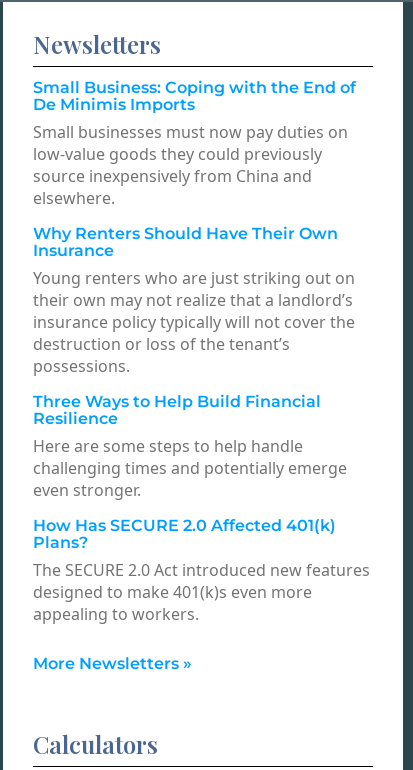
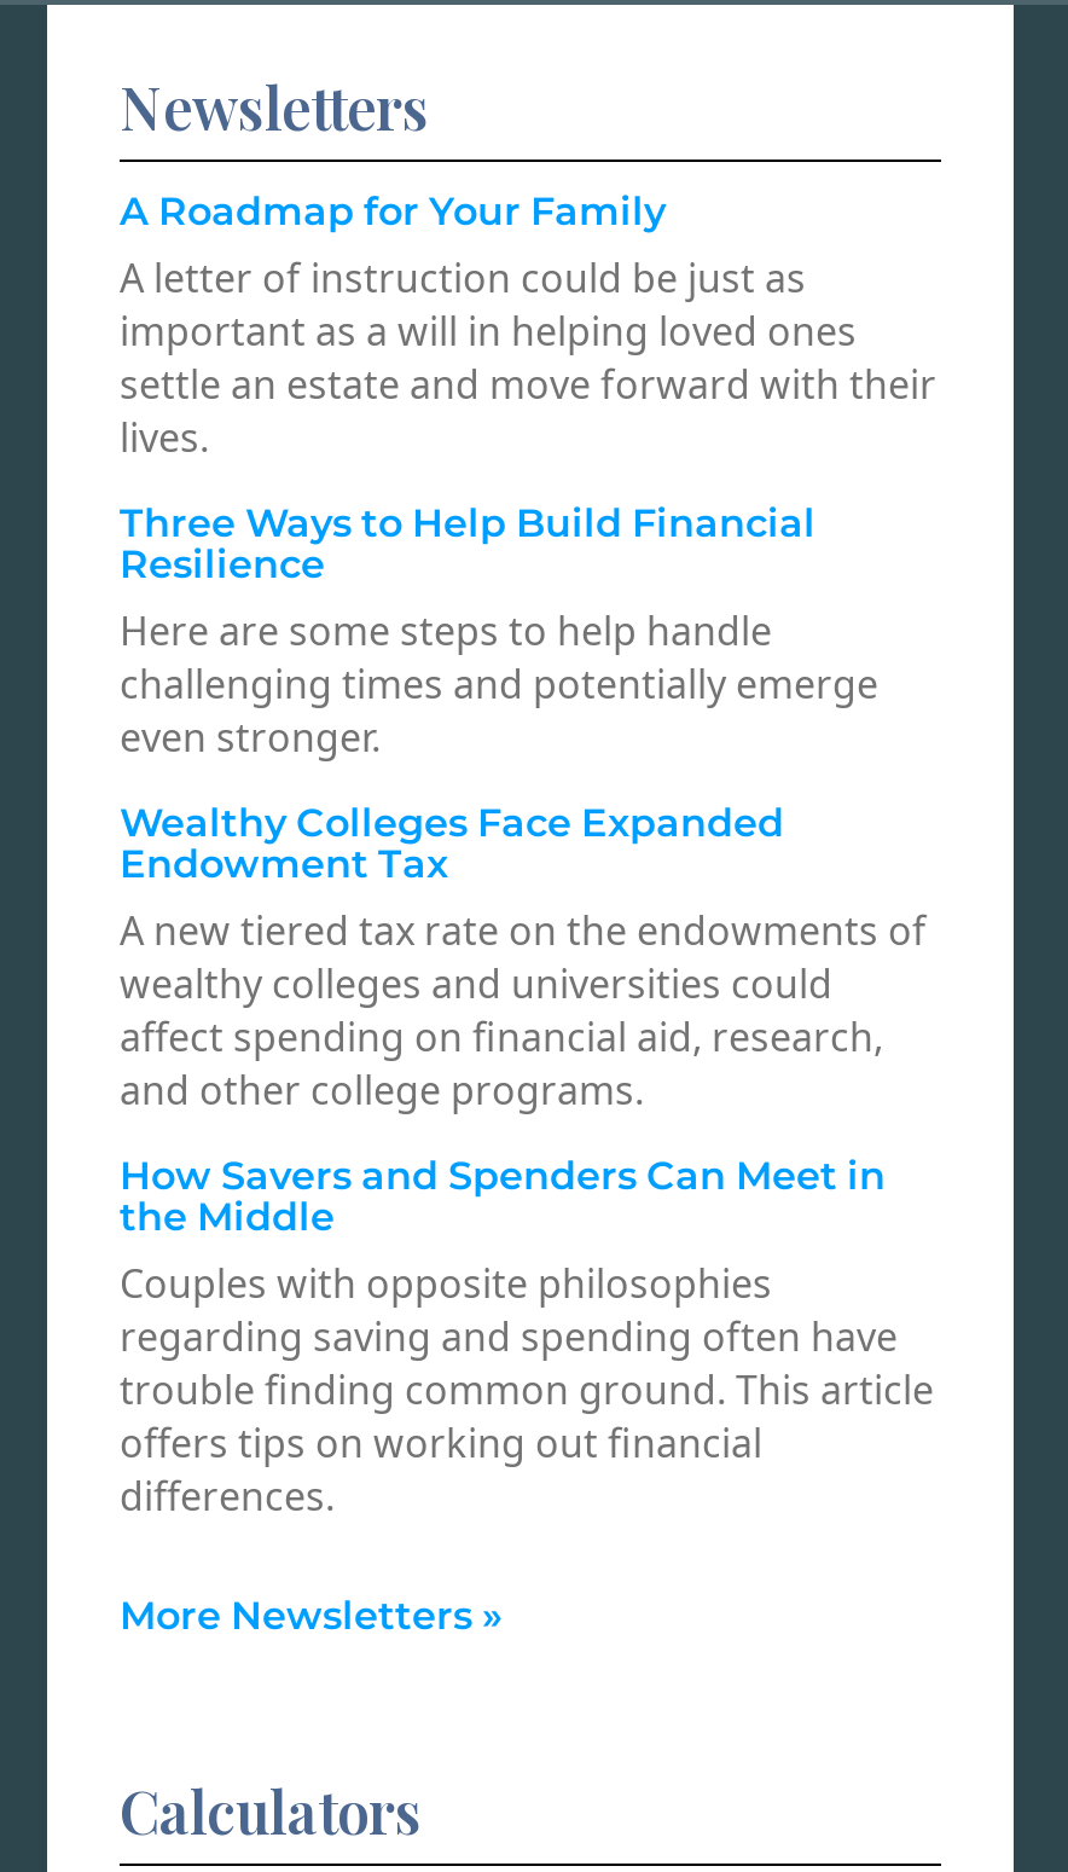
[33,78,356,377] Small Business: Coping with the End of | De Minimis Imports | Small businesses must now pay duties on | low-value goods they could previously | source inexpensively from China and | elsewhere. | Why Renters Should Have Their Own | Insurance | Young renters who are just striking out on | their own may not realize that a landlord’s | insurance policy typically will not cover the | destruction or loss of the tenant’s | possessions. -> [120,188,936,463] A Roadmap for Your Family | A letter of instruction could be just as | important as a will in helping loved ones | settle an estate and move forward with their | lives.
moved [33,392,347,501] -> [120,499,878,763]: Three Ways to Help Build Financial | Resilience | Here are some steps to help handle | challenging times and potentially emerge | even stronger.
[33,516,370,625] How Has SECURE 2.0 Affected 401(k) | Plans? | The SECURE 2.0 Act introduced new features | designed to make 401(k)s even more | appealing to workers. -> [120,799,934,1522] Wealthy Colleges Face Expanded | Endowment Tax | A new tiered tax rate on the endowments of | wealthy colleges and universities could | affect spending on financial aid, research, | and other college programs. | How Savers and Spenders Can Meet in | the Middle | Couples with opposite philosophies | regarding saving and spending often have | trouble finding common ground. This article | offers tips on working out financial | differences.

